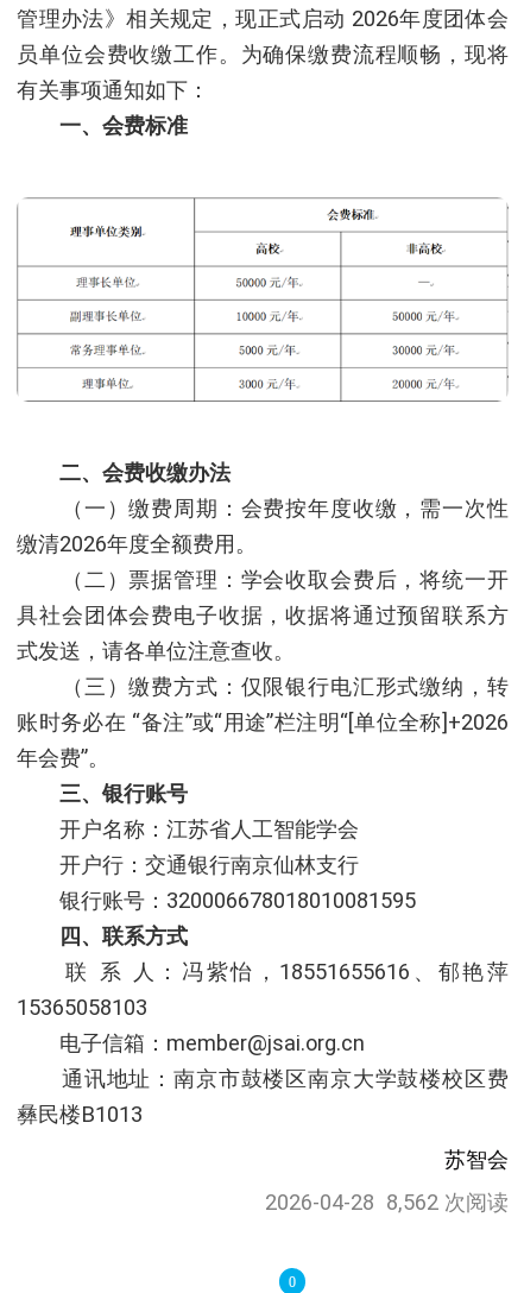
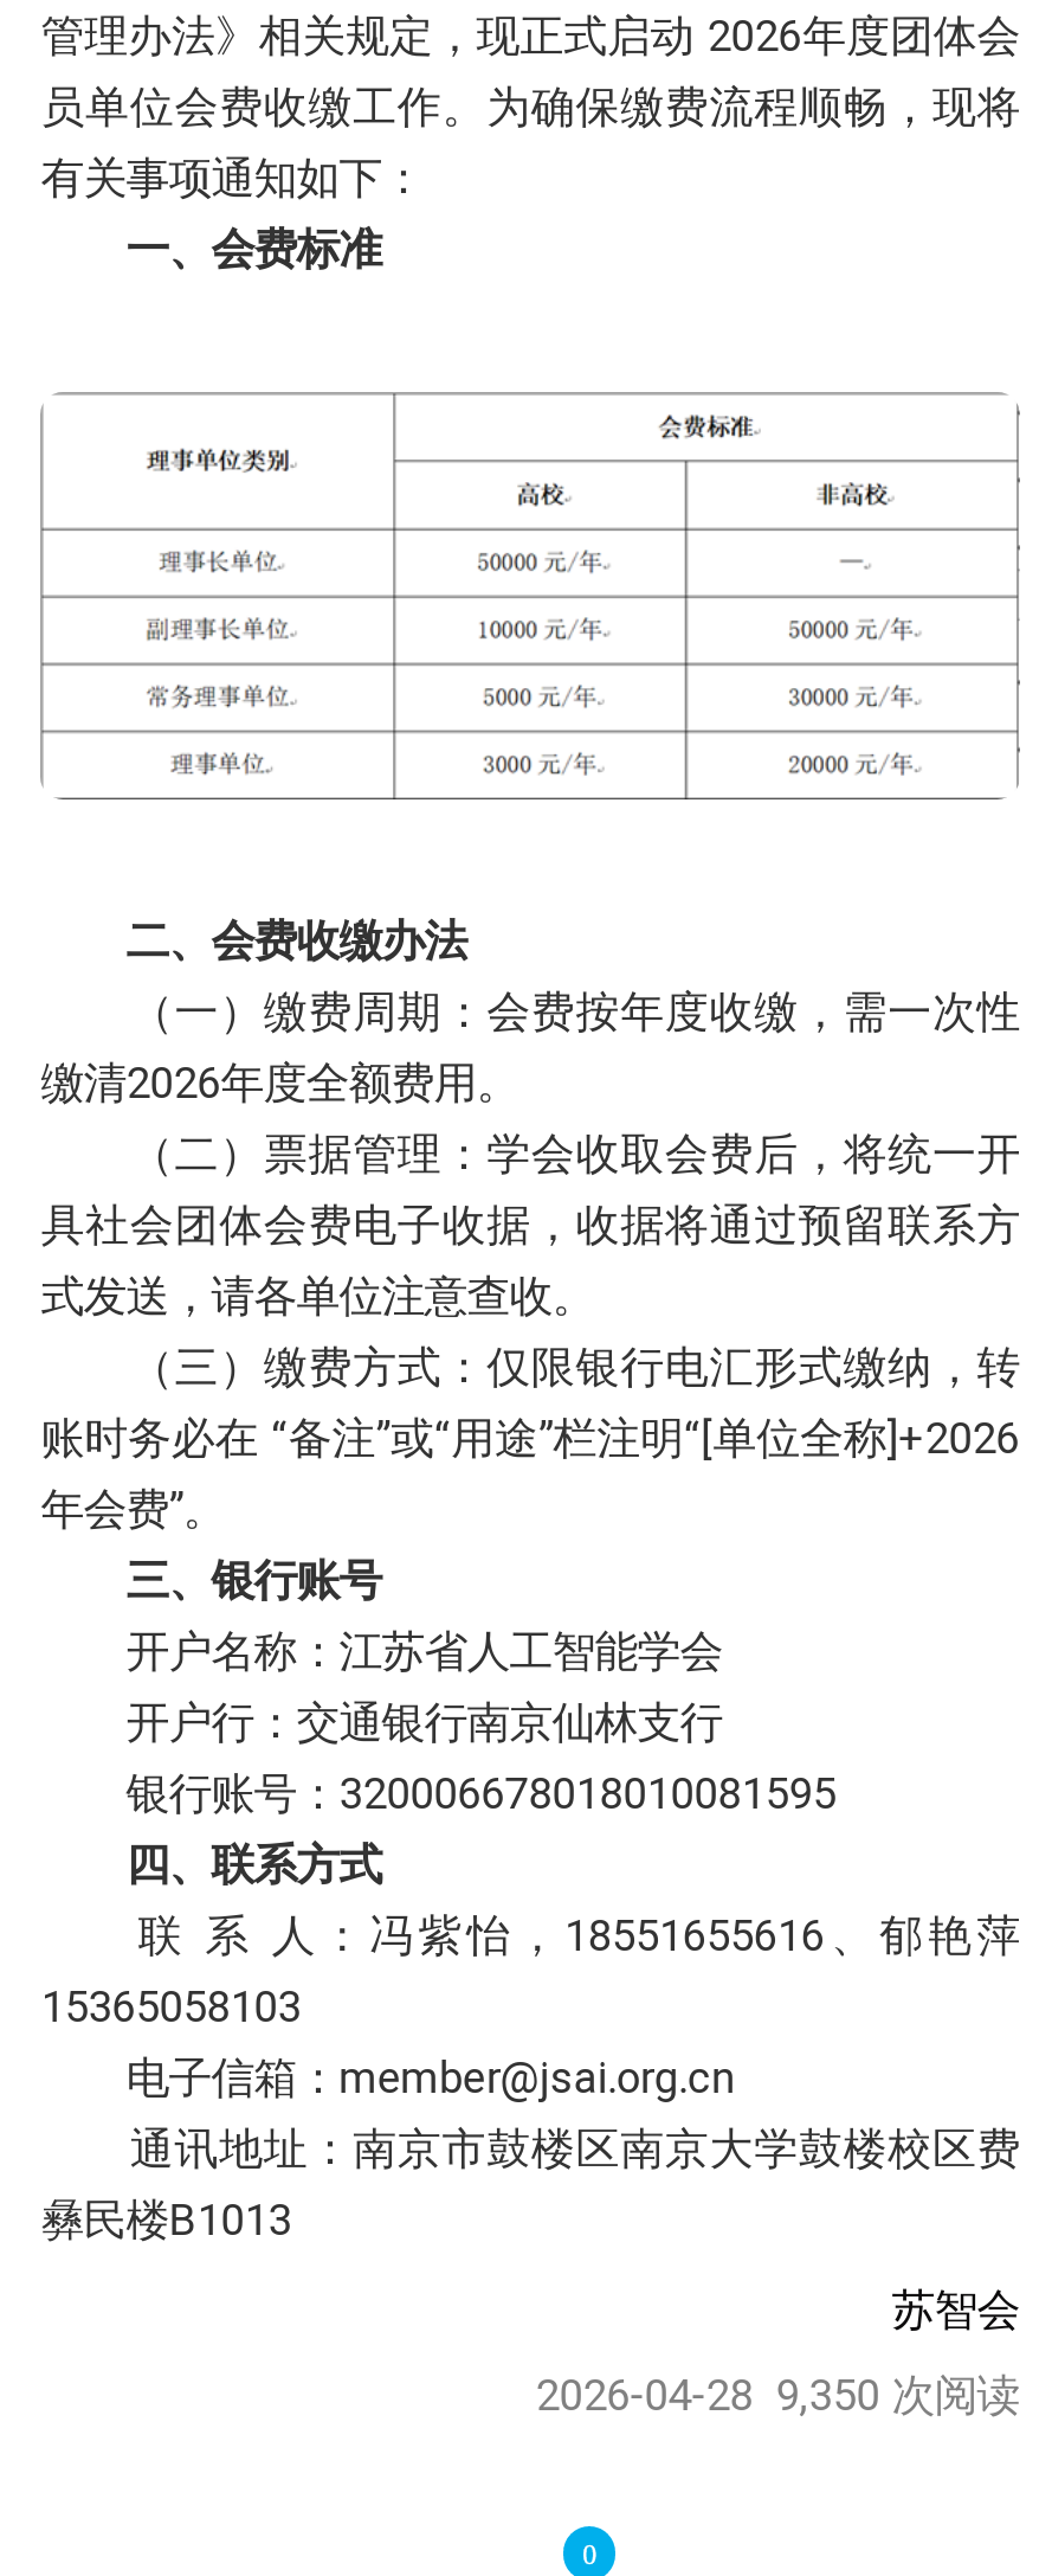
[265,1190,508,1215] 2026-04-28 8,562 次阅读 -> [535,2370,1020,2420] 2026-04-28 9,350 次阅读

